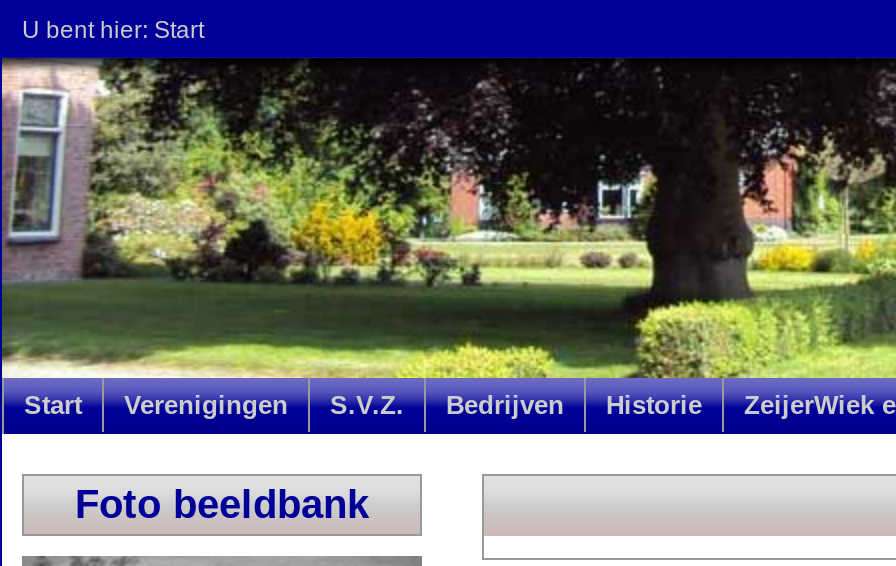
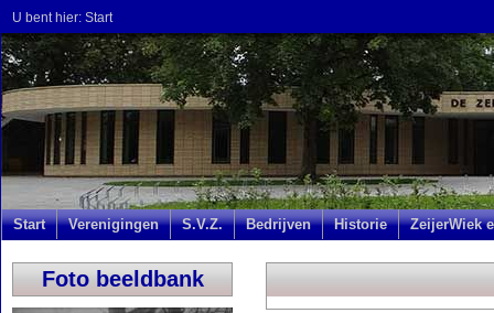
[6,58,890,380] [image] -> [3,33,491,211] [image]

